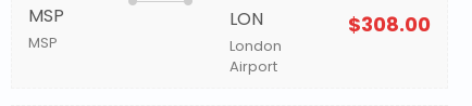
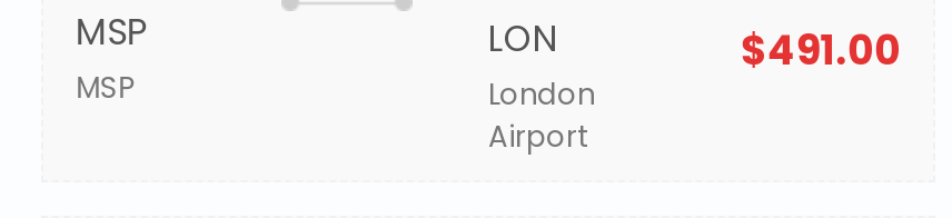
[348,11,431,38] $308.00 -> [740,22,900,78] $491.00

